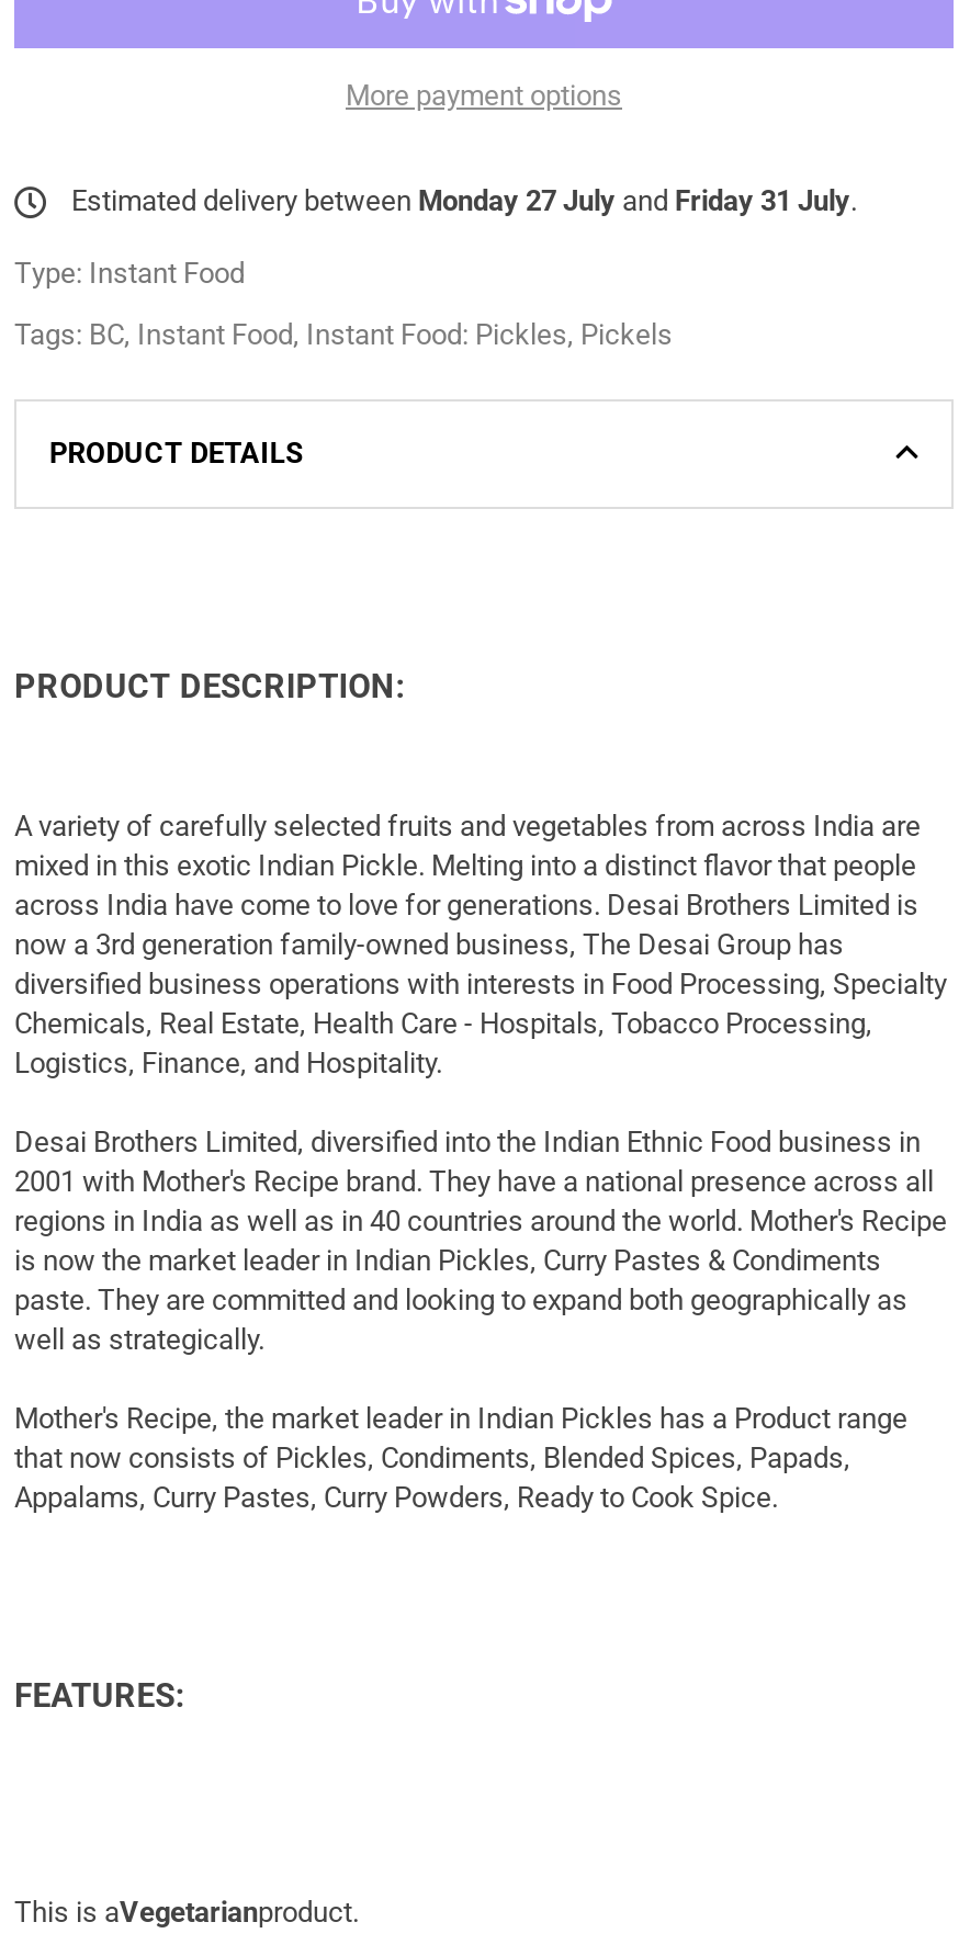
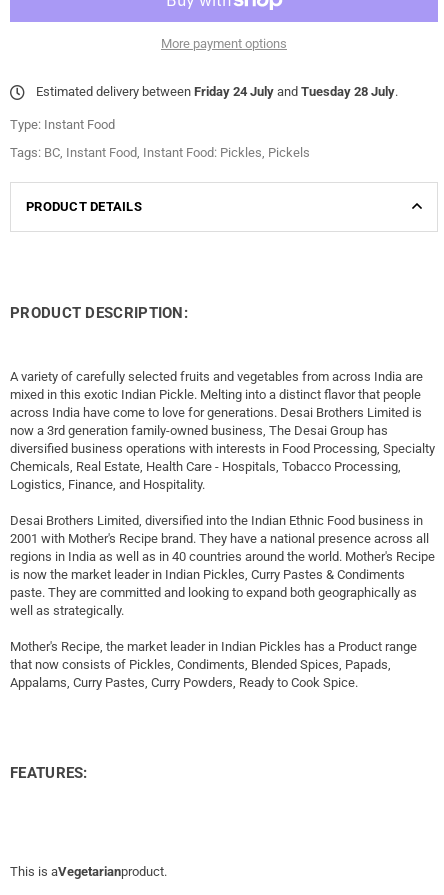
[65,184,857,217] Estimated delivery between Monday 27 July and Friday 31 July. -> [33,84,398,99] Estimated delivery between Friday 24 July and Tuesday 28 July.

